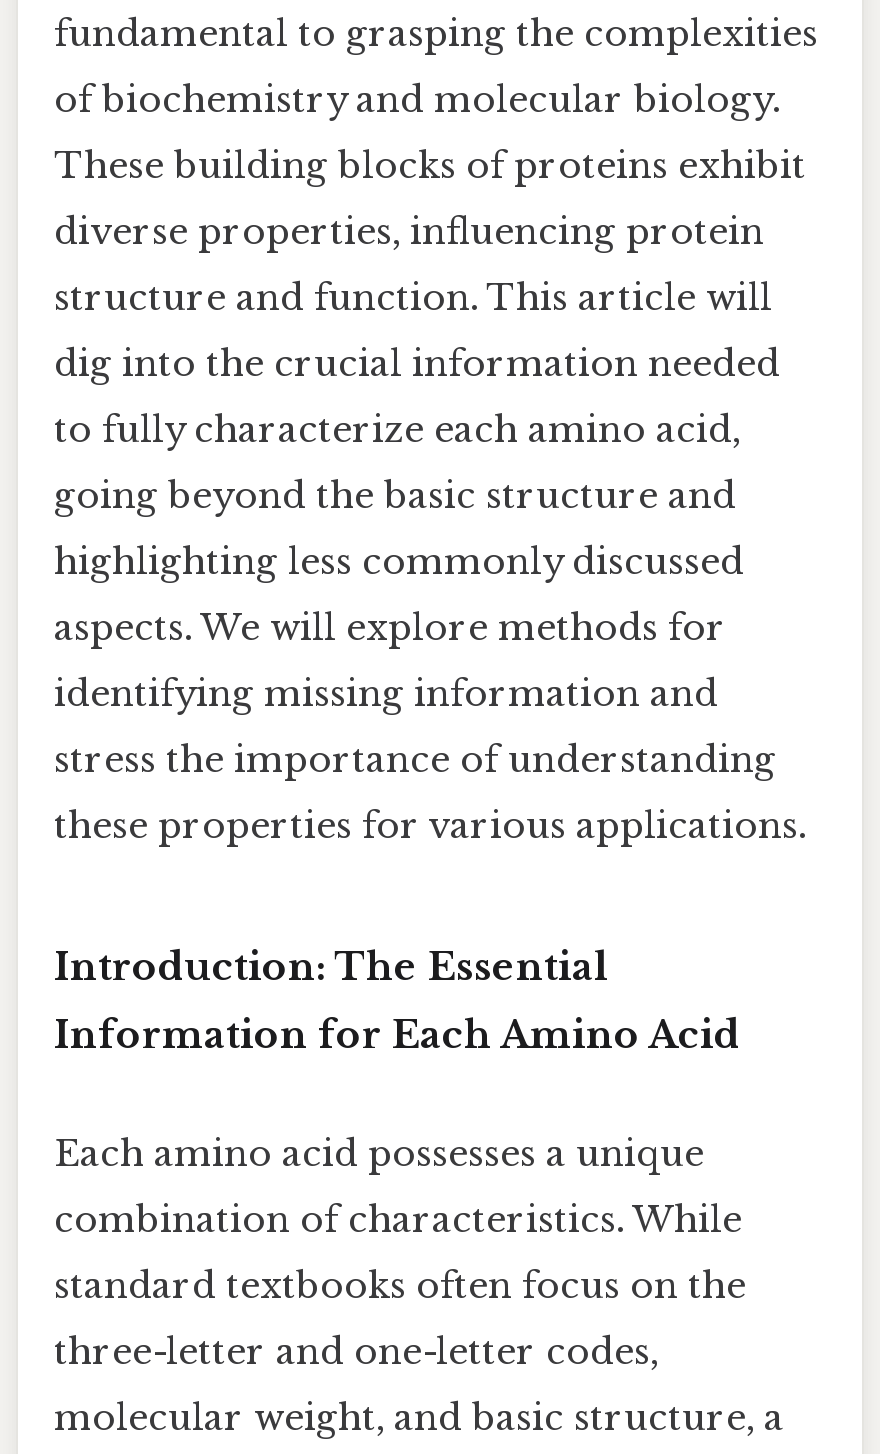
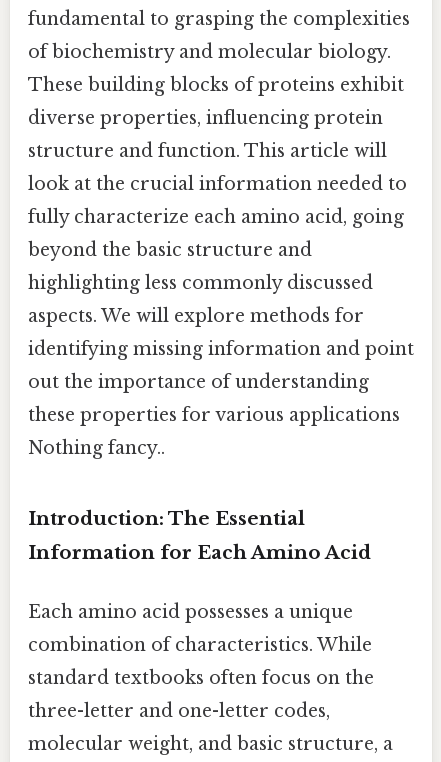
[54,342,780,386] dig into the crucial information needed -> [28,173,407,195] look at the crucial information needed to
[54,408,740,452] to fully characterize each amino acid, -> [28,206,404,228] fully characterize each amino acid, going
[54,474,736,518] going beyond the basic structure and -> [28,239,312,261] beyond the basic structure and
[54,672,806,848] identifying missing information and | stress the importance of understanding | these properties for various applications. -> [28,338,414,459] identifying missing information and point | out the importance of understanding | these properties for various applications | Nothing fancy..

